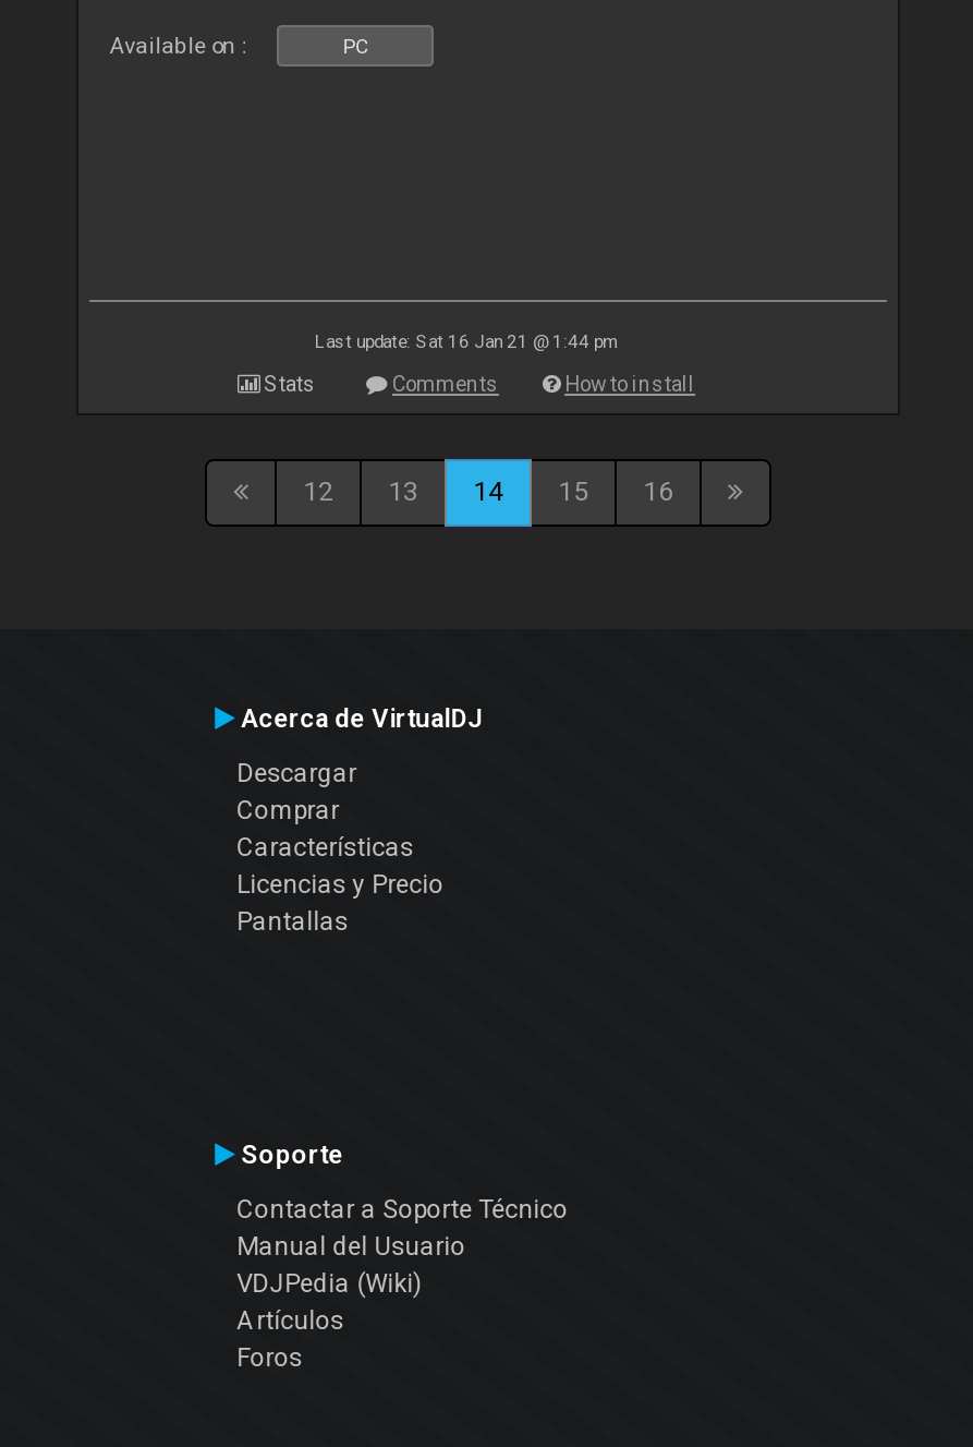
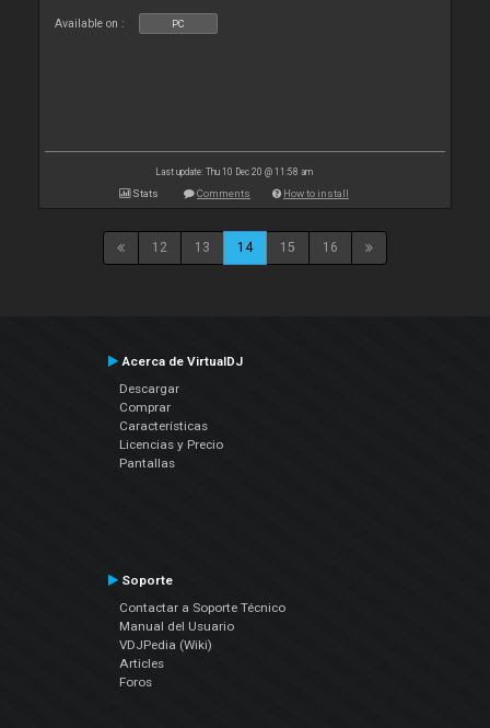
[315,330,618,352] Last update: Sat 16 Jan 21 @ 1:44 pm -> [155,166,313,177] Last update: Thu 10 Dec 20 @ 11:58 am
[237,1306,343,1337] Artículos -> [119,656,164,672] Articles

